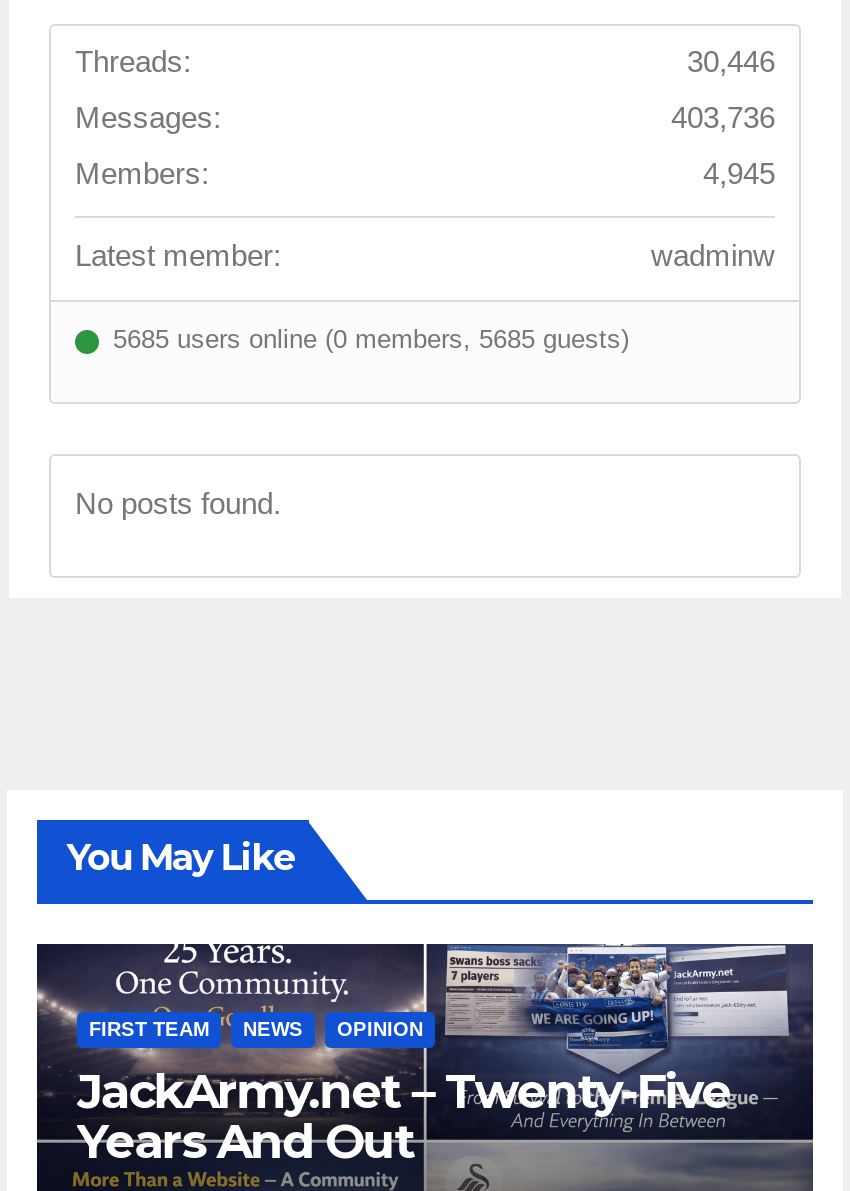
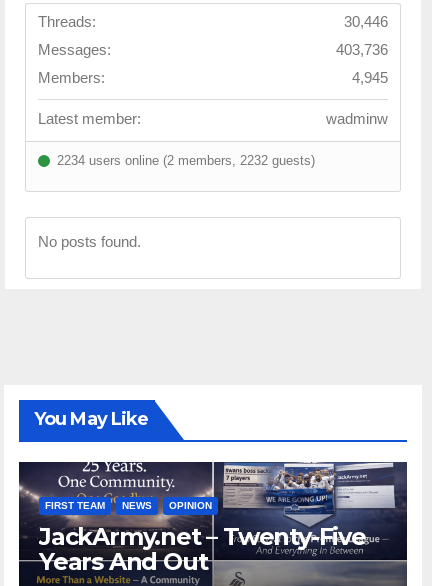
[105,324,629,354] 5685 users online (0 members, 5685 guests) -> [53,152,315,167] 2234 users online (2 members, 2232 guests)

